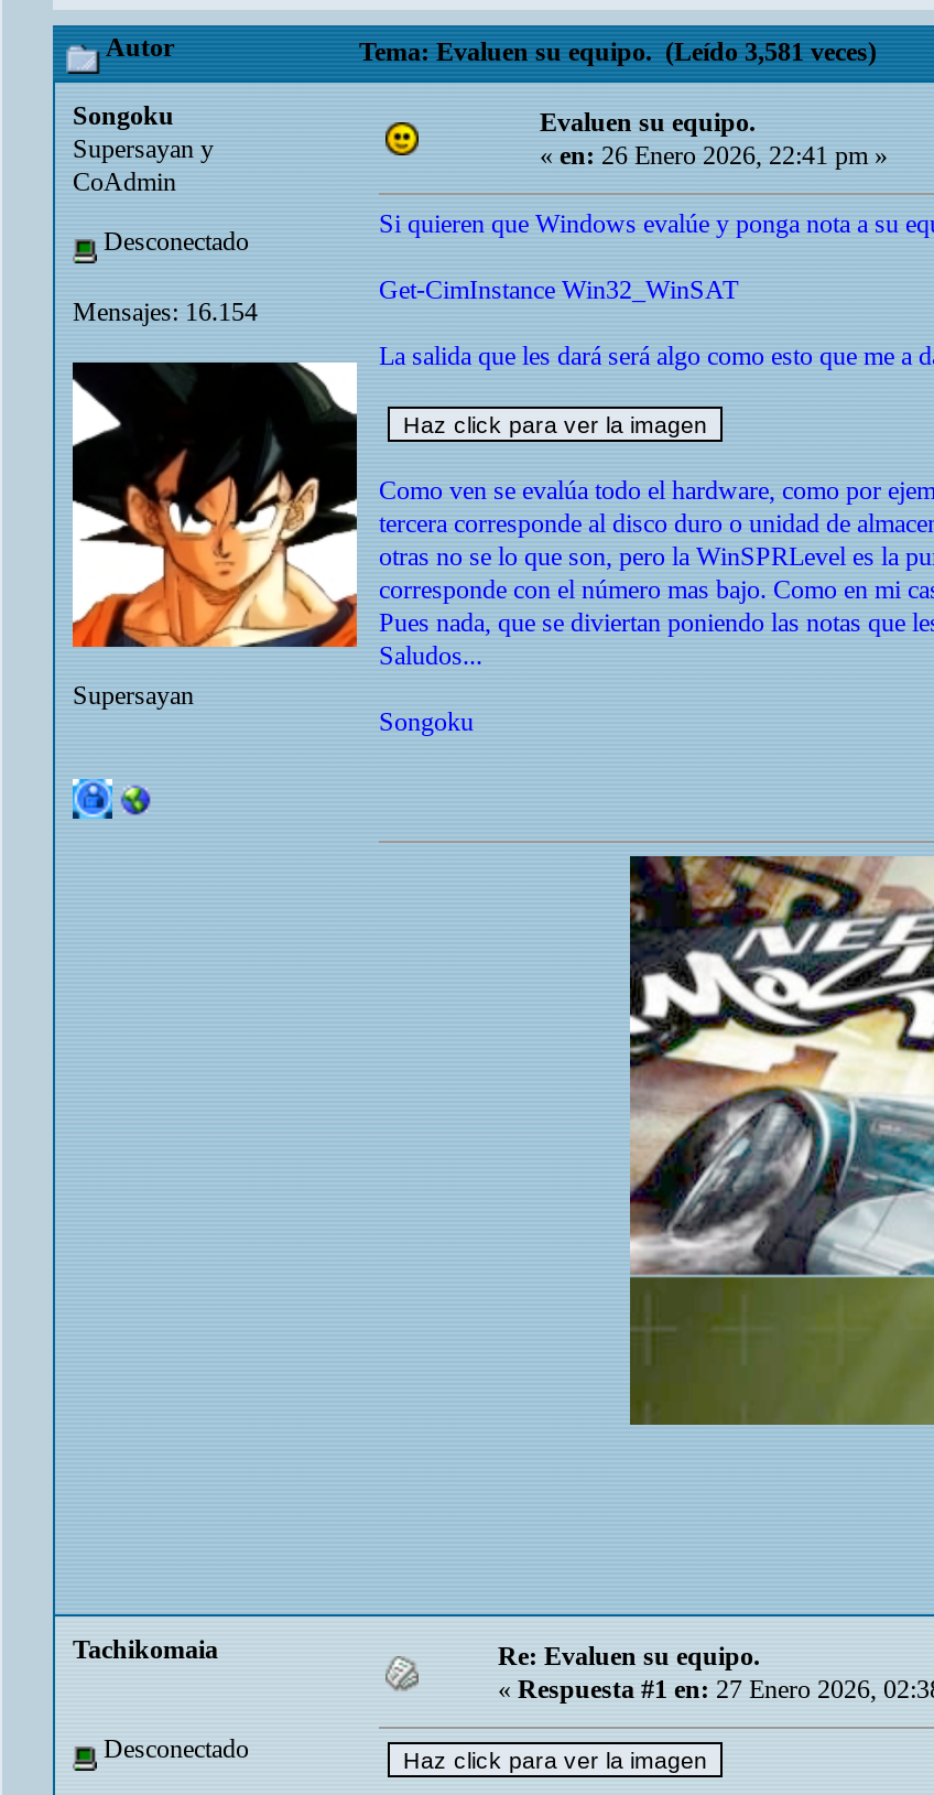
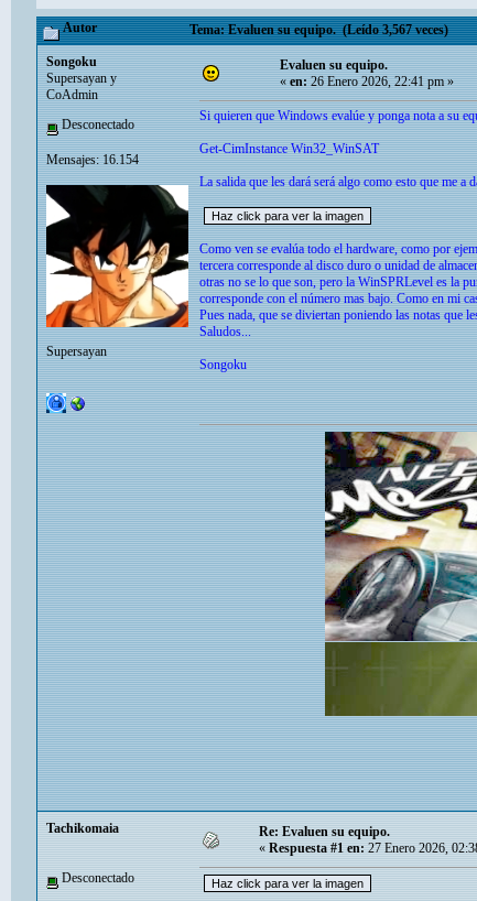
[359,37,877,68] Tema: Evaluen su equipo. (Leído 3,581 veces) -> [189,22,448,38] Tema: Evaluen su equipo. (Leído 3,567 veces)

